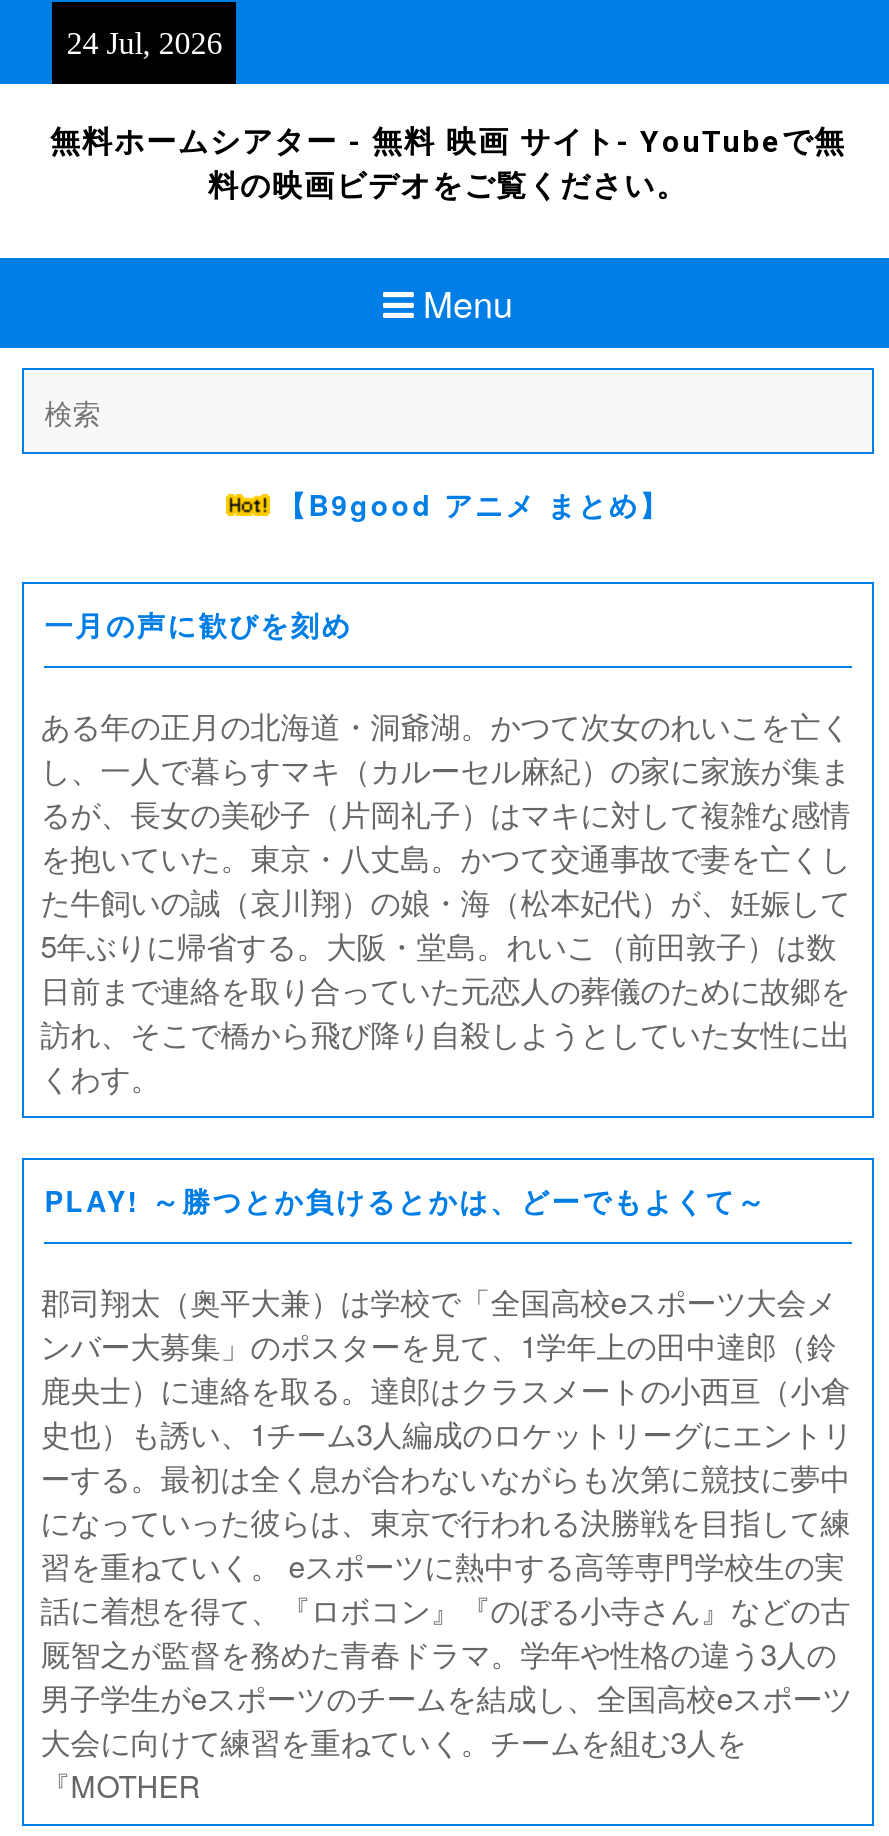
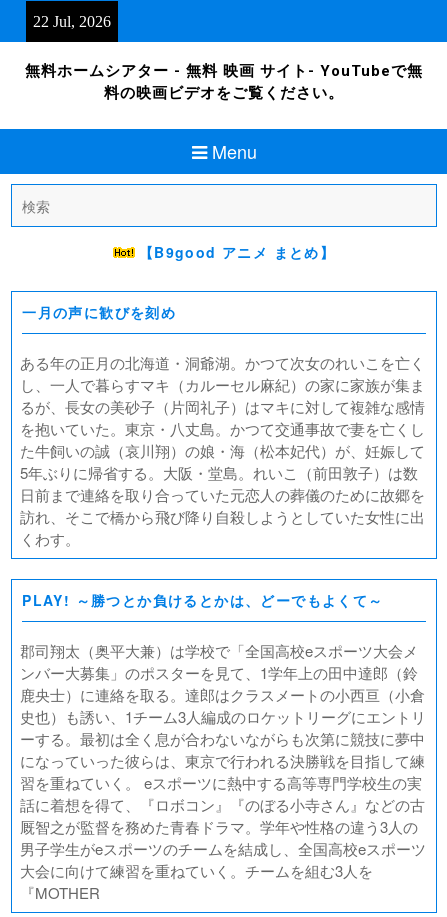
[66,26,222,60] 24 Jul, 2026 -> [33,13,111,30] 22 Jul, 2026

